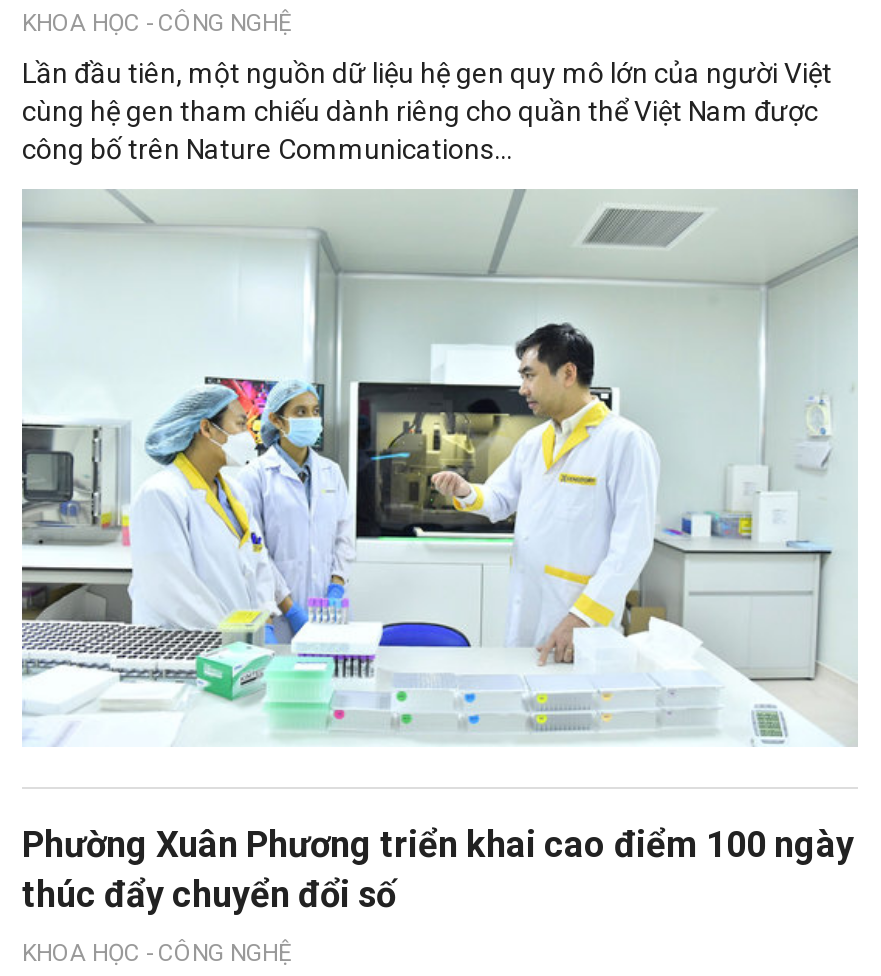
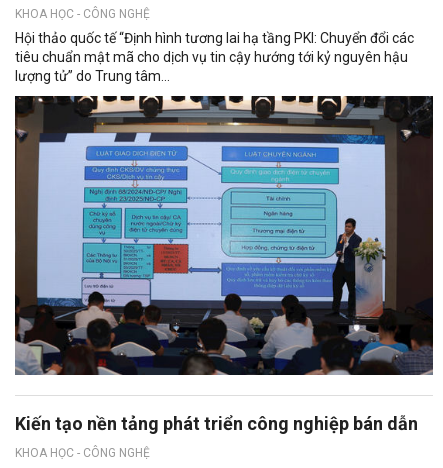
[22,57,832,165] Lần đầu tiên, một nguồn dữ liệu hệ gen quy mô lớn của người Việt | cùng hệ gen tham chiếu dành riêng cho quần thể Việt Nam được | công bố trên Nature Communications... -> [15,30,414,84] Hội thảo quốc tế “Định hình tương lai hạ tầng PKI: Chuyển đổi các | tiêu chuẩn mật mã cho dịch vụ tin cậy hướng tới kỷ nguyên hậu | lượng tử” do Trung tâm...
[20,188,858,914] [image] | Phường Xuân Phương triển khai cao điểm 100 ngày | thúc đẩy chuyển đổi số -> [14,95,434,434] [image] | Kiến tạo nền tảng phát triển công nghiệp bán dẫn

